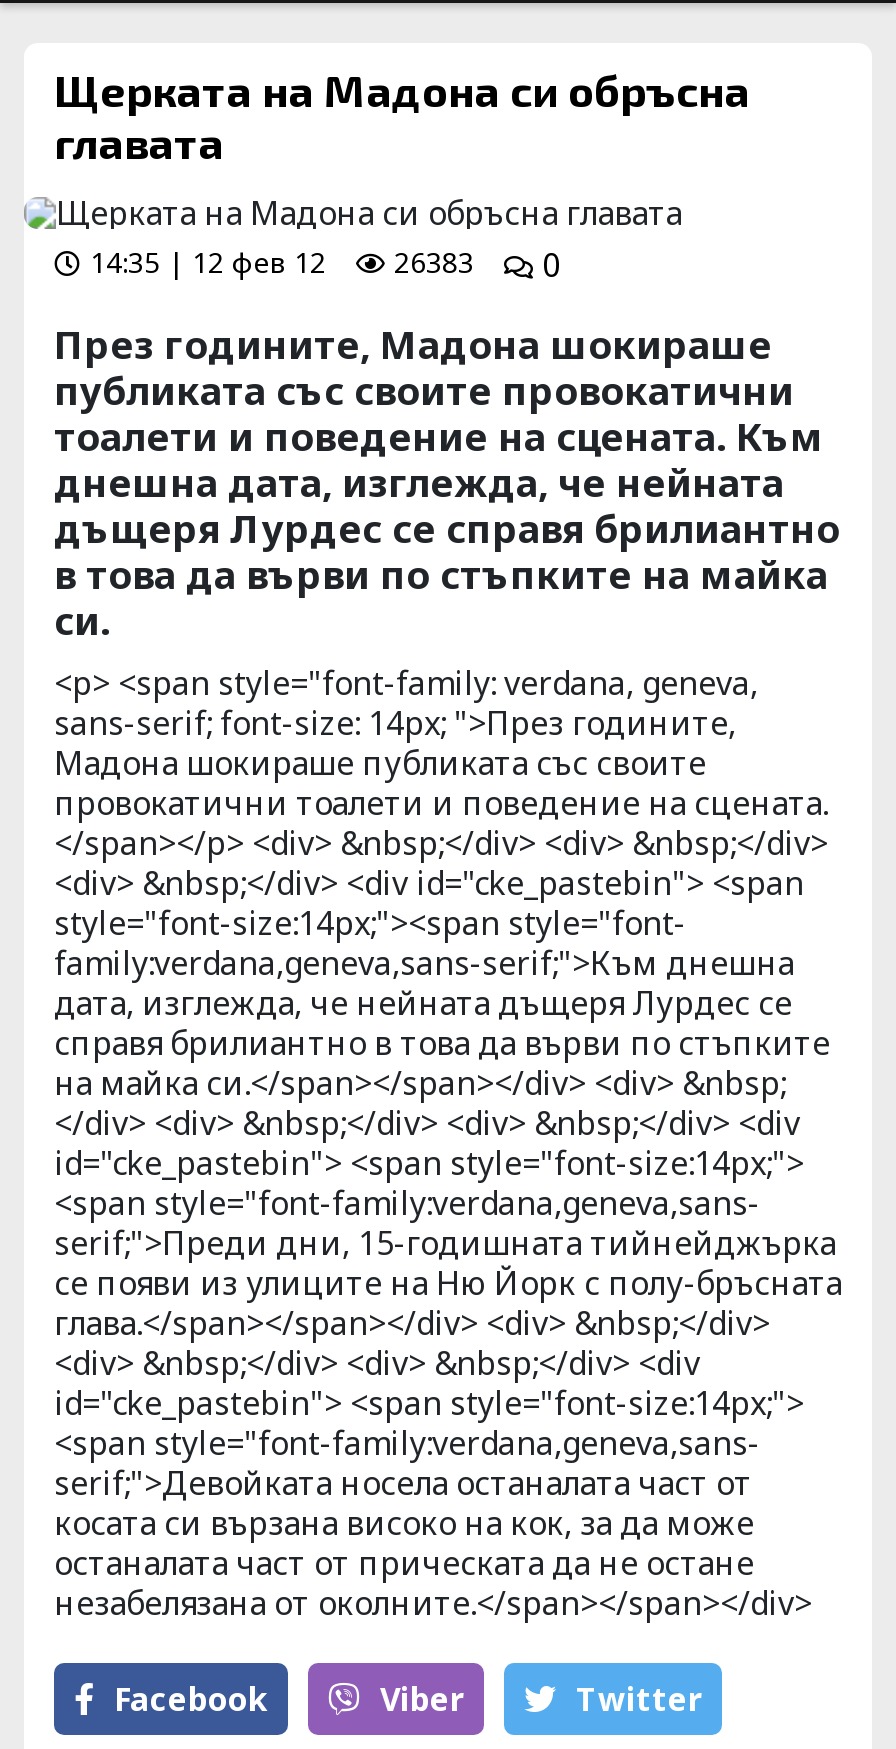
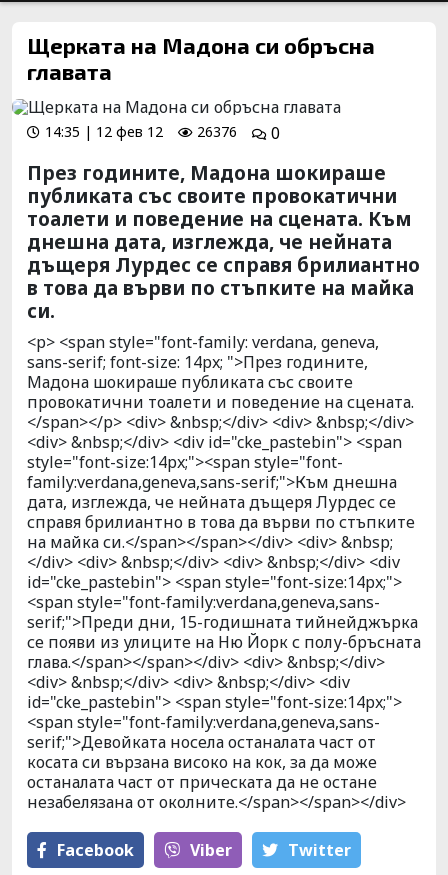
[394,243,474,281] 26383 -> [197,122,237,141] 26376

